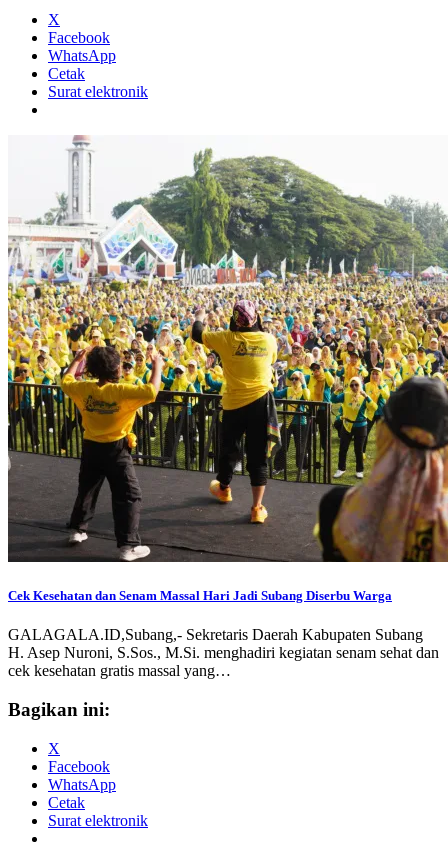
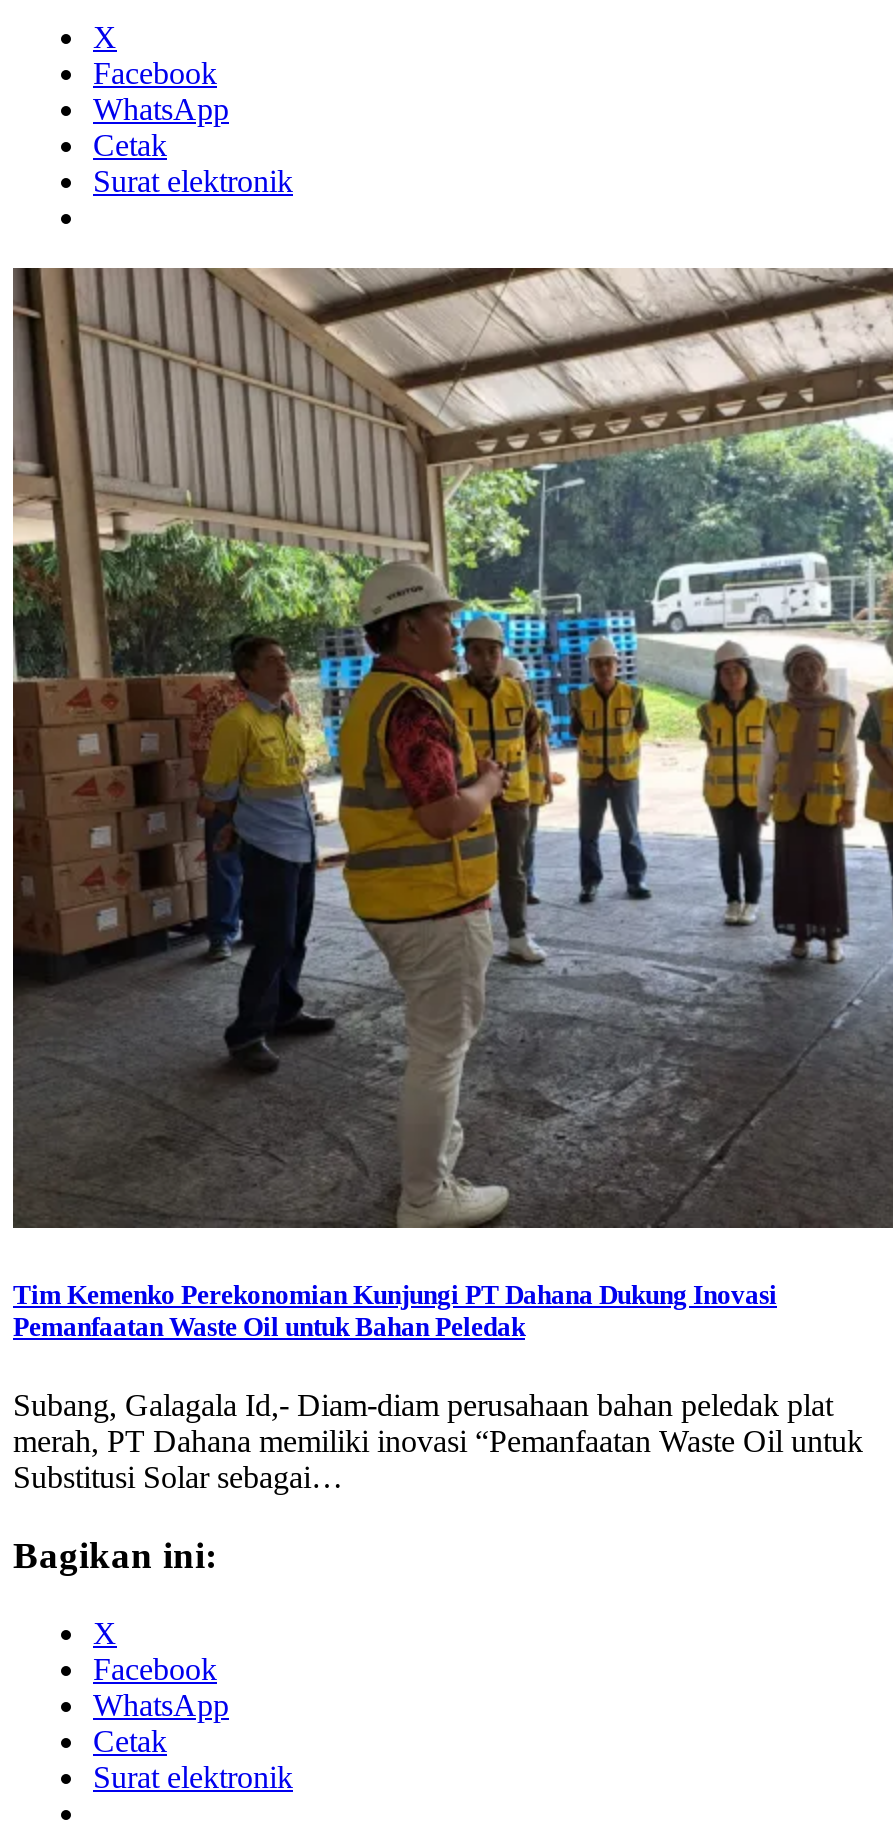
[7,135,445,603] [image] | Cek Kesehatan dan Senam Massal Hari Jadi Subang Diserbu Warga -> [11,266,887,1343] [image] | Tim Kemenko Perekonomian Kunjungi PT Dahana Dukung Inovasi | Pemanfaatan Waste Oil untuk Bahan Peledak
[8,626,439,679] GALAGALA.ID,Subang,- Sekretaris Daerah Kabupaten Subang | H. Asep Nuroni, S.Sos., M.Si. menghadiri kegiatan senam sehat dan | cek kesehatan gratis massal yang… -> [13,1389,863,1495] Subang, Galagala Id,- Diam-diam perusahaan bahan peledak plat | merah, PT Dahana memiliki inovasi “Pemanfaatan Waste Oil untuk | Substitusi Solar sebagai…

